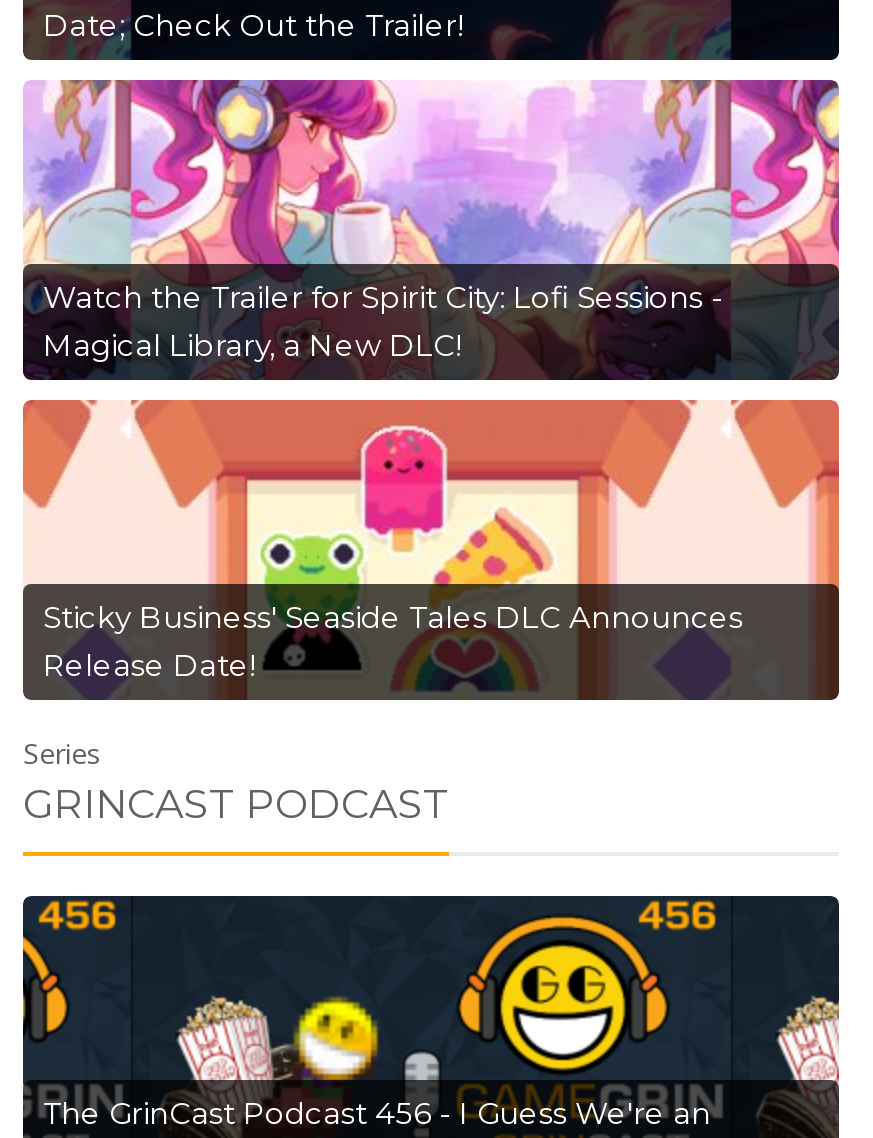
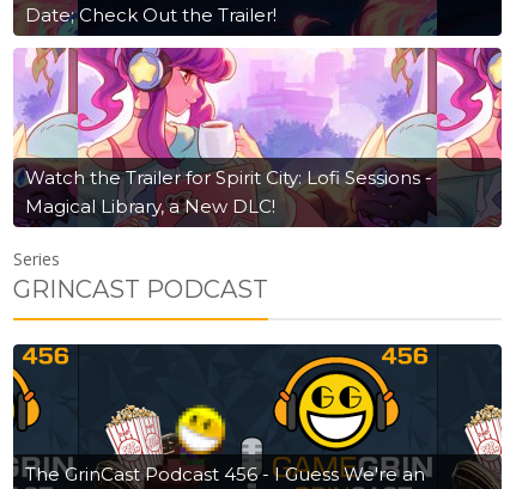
[21,398,841,700] [image] | Sticky Business' Seaside Tales DLC Announces | Release Date! -> none

